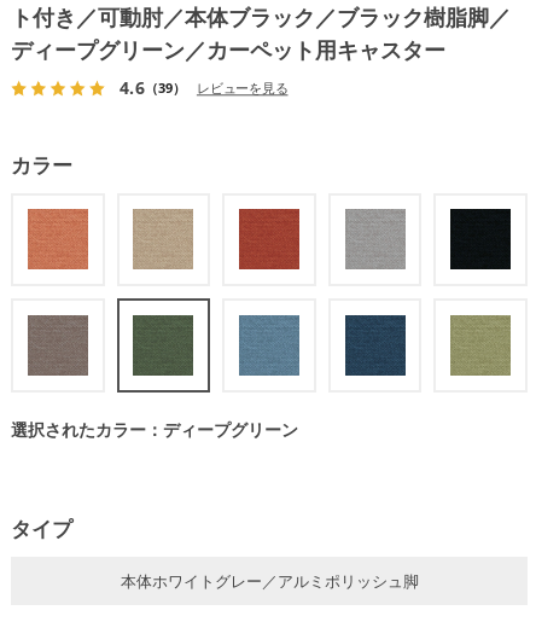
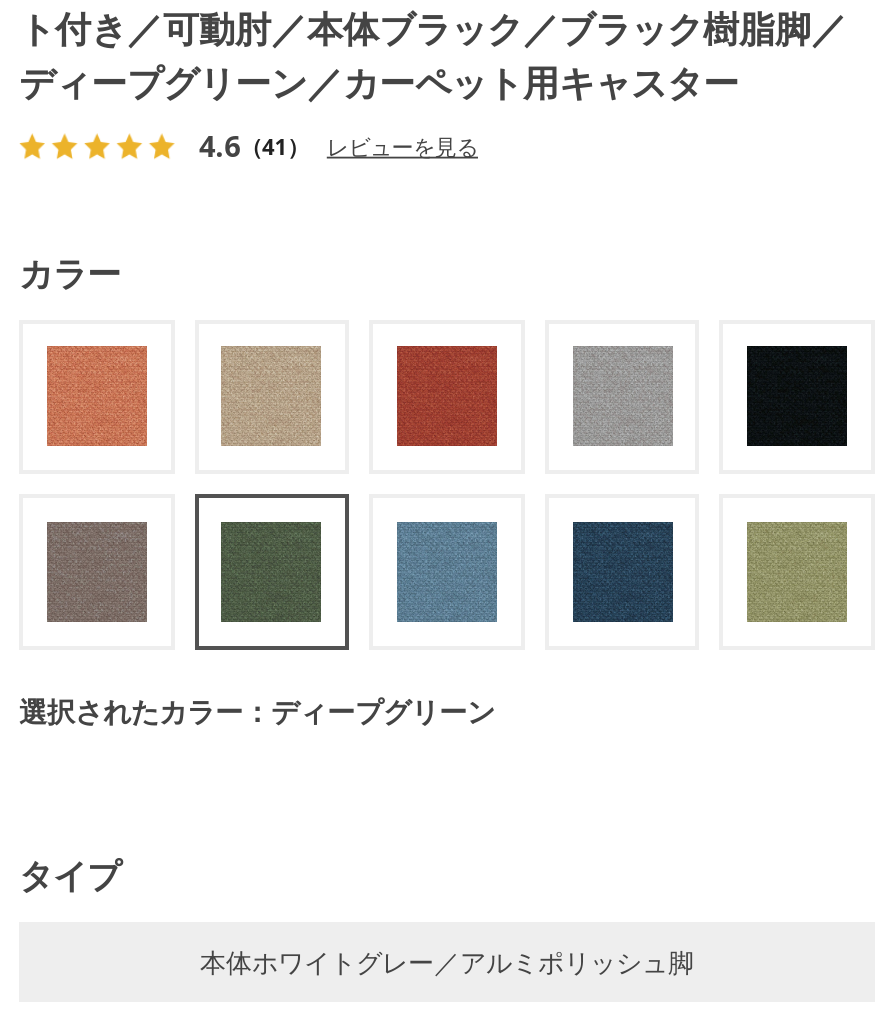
[120,75,288,99] 4.6（39） レビューを見る -> [199,124,478,164] 4.6（41） レビューを見る

